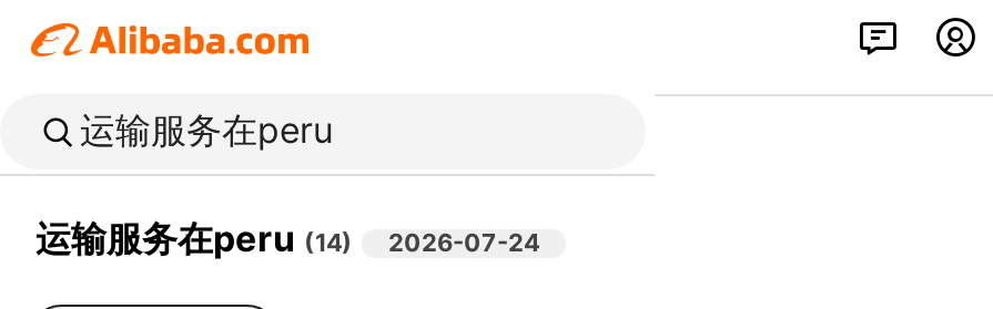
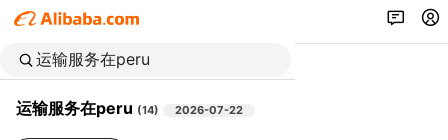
[36,216,539,260] 运输服务在peru (14) 2026-07-24 -> [16,98,243,118] 运输服务在peru (14) 2026-07-22

